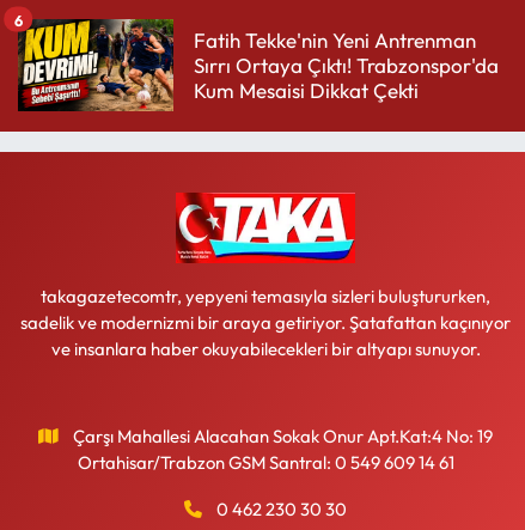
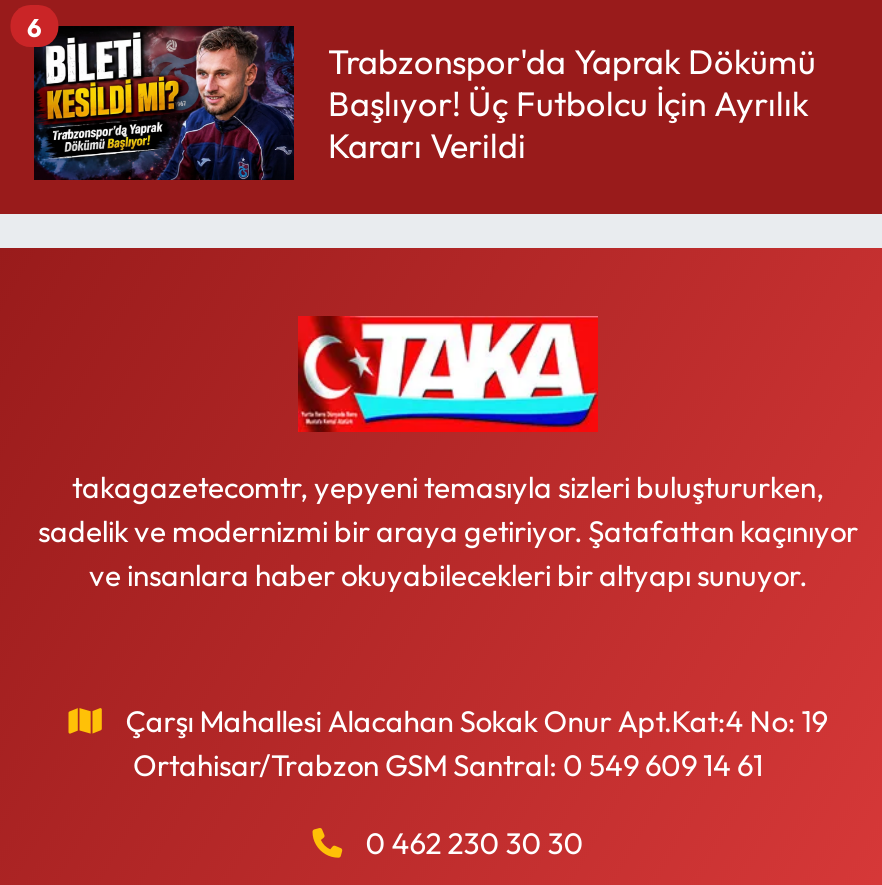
[18,18,499,112] [image] | Fatih Tekke'nin Yeni Antrenman | Sırrı Ortaya Çıktı! Trabzonspor'da | Kum Mesaisi Dikkat Çekti -> [32,24,816,182] [image] | Trabzonspor'da Yaprak Dökümü | Başlıyor! Üç Futbolcu İçin Ayrılık | Kararı Verildi

